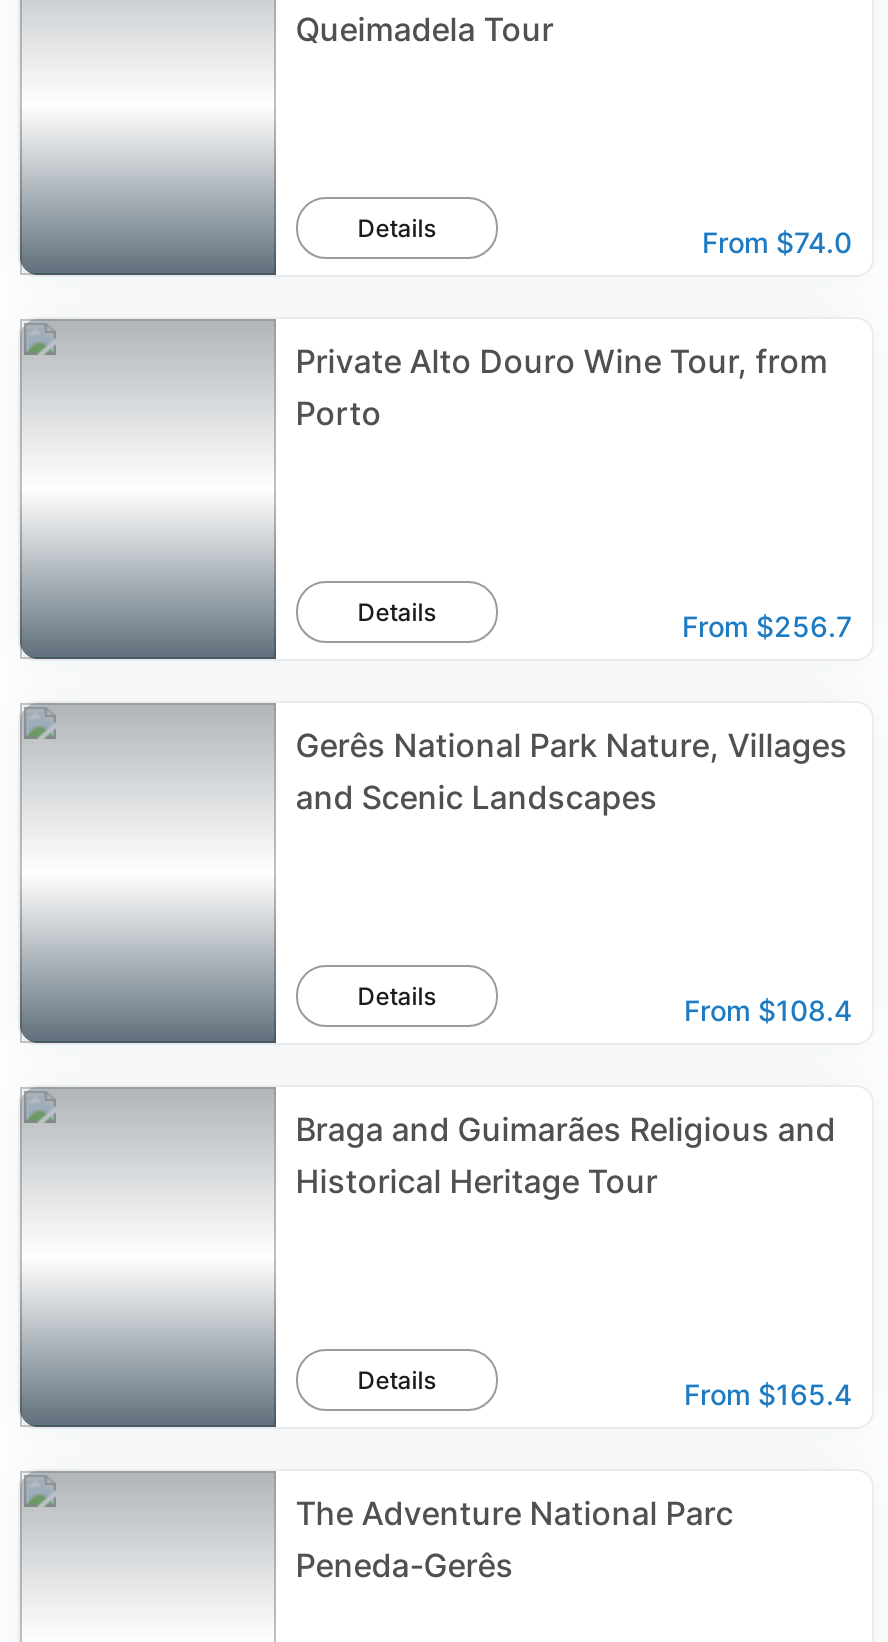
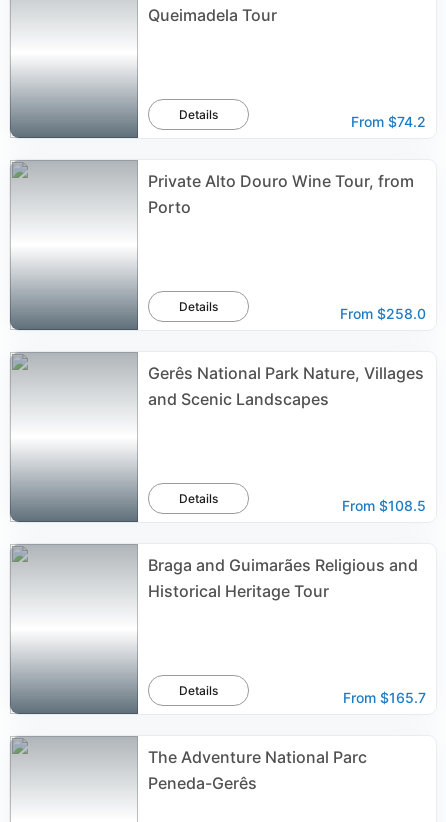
[702,225,852,259] From $74.0 -> [351,113,426,130] From $74.2
[682,609,852,643] From $256.7 -> [340,305,426,322] From $258.0
[684,993,852,1027] From $108.4 -> [342,497,426,514] From $108.5
[684,1377,852,1411] From $165.4 -> [343,689,426,706] From $165.7

